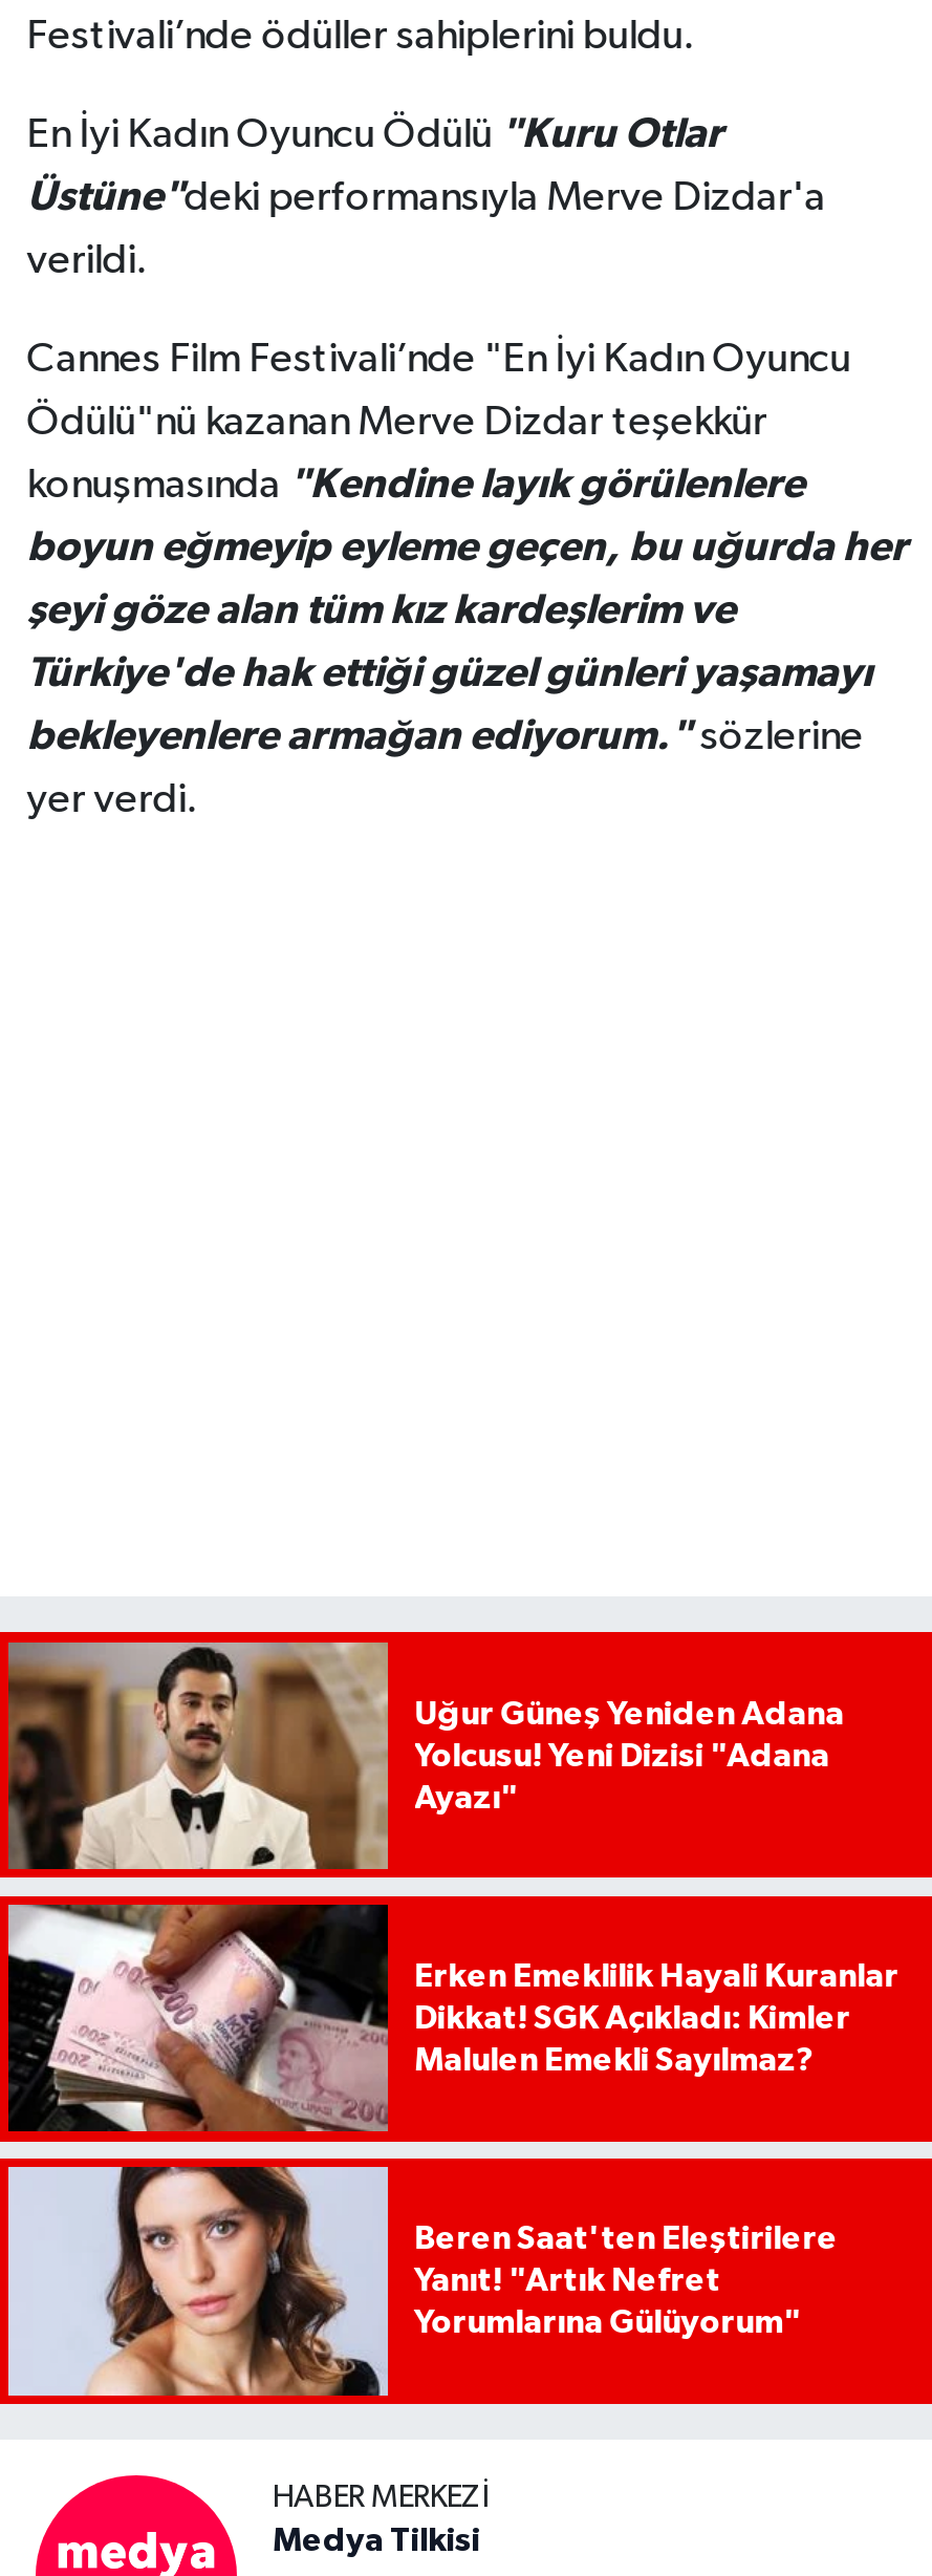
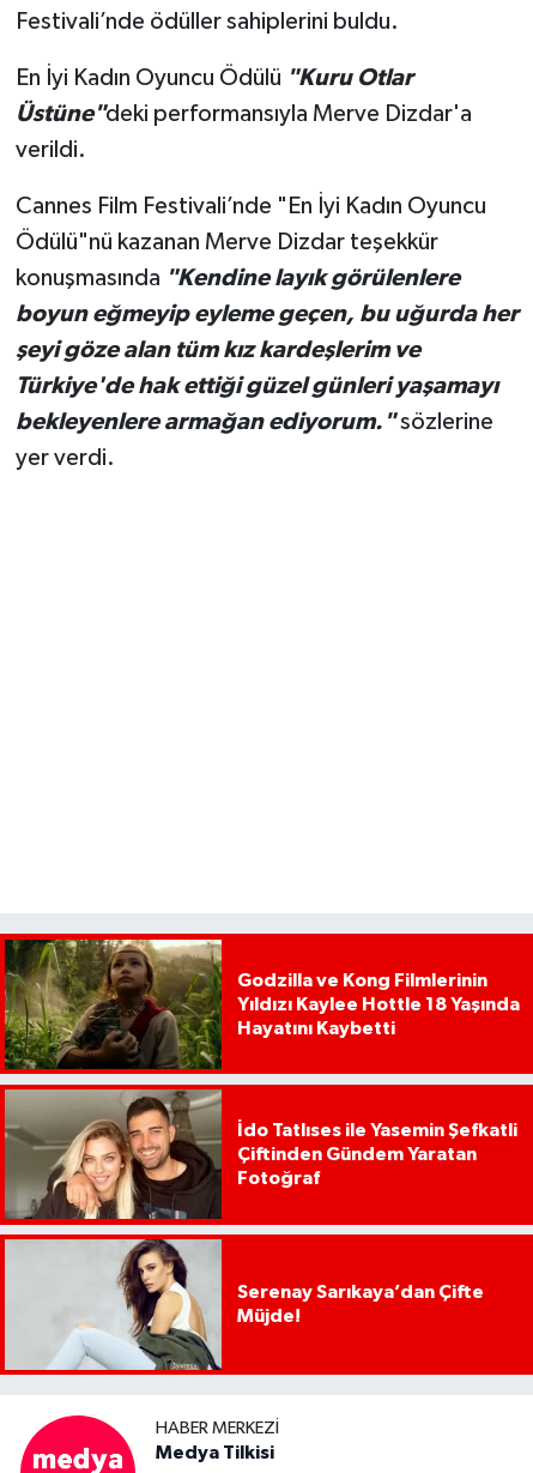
[6,1640,844,1871] [image] | Uğur Güneş Yeniden Adana | Yolcusu! Yeni Dizisi "Adana | Ayazı" -> [4,938,519,1070] [image] | Godzilla ve Kong Filmlerinin | Yıldızı Kaylee Hottle 18 Yaşında | Hayatını Kaybetti
[6,1903,899,2133] [image] | Erken Emeklilik Hayali Kuranlar | Dikkat! SGK Açıkladı: Kimler | Malulen Emekli Sayılmaz? -> [4,1088,517,1220] [image] | İdo Tatlıses ile Yasemin Şefkatli | Çiftinden Gündem Yaratan | Fotoğraf
[13,2165,838,2398] [image] | Beren Saat'ten Eleştirilere | Yanıt! "Artık Nefret | Yorumlarına Gülüyorum" -> [8,1238,483,1371] [image] | Serenay Sarıkaya’dan Çifte | Müjde!

